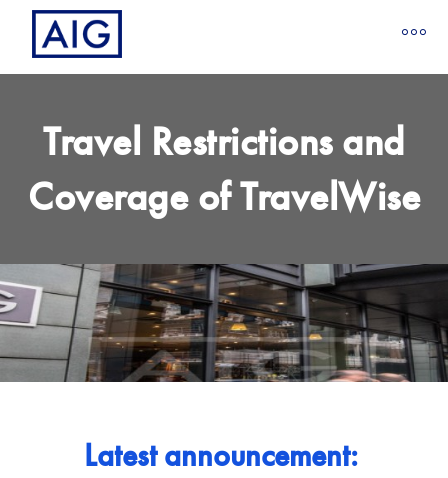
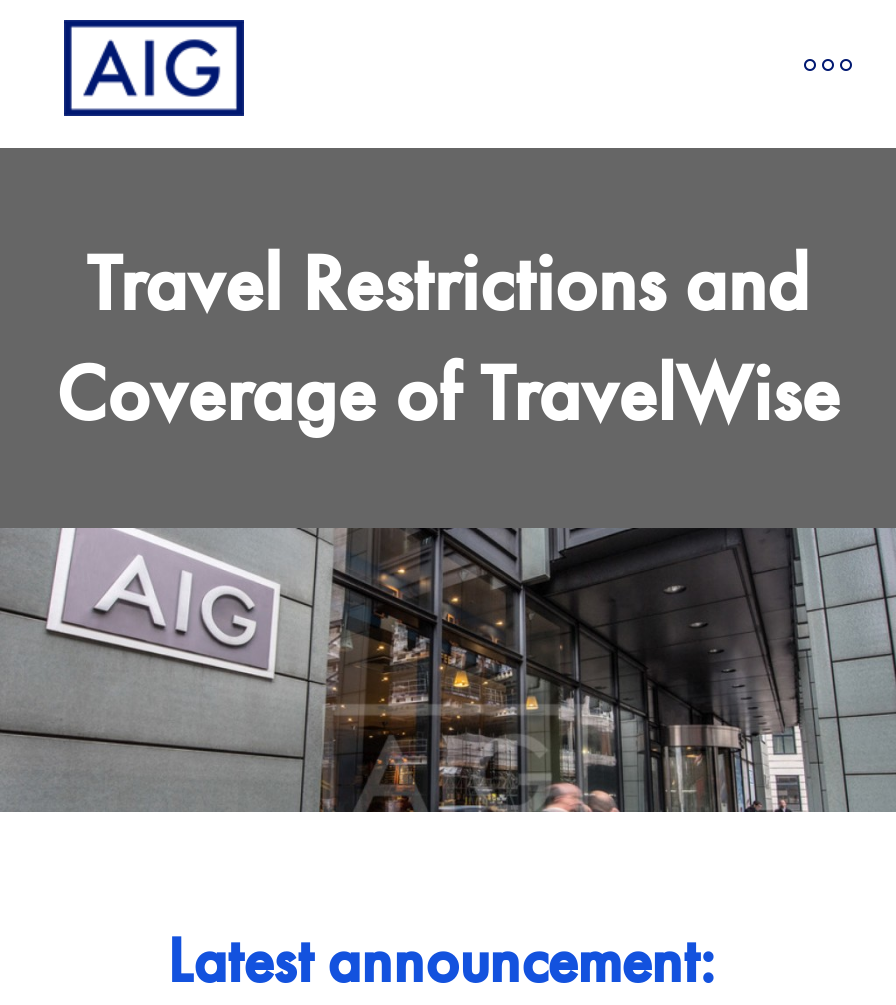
[3,263,445,383] [image] -> [6,526,890,814] [image]

